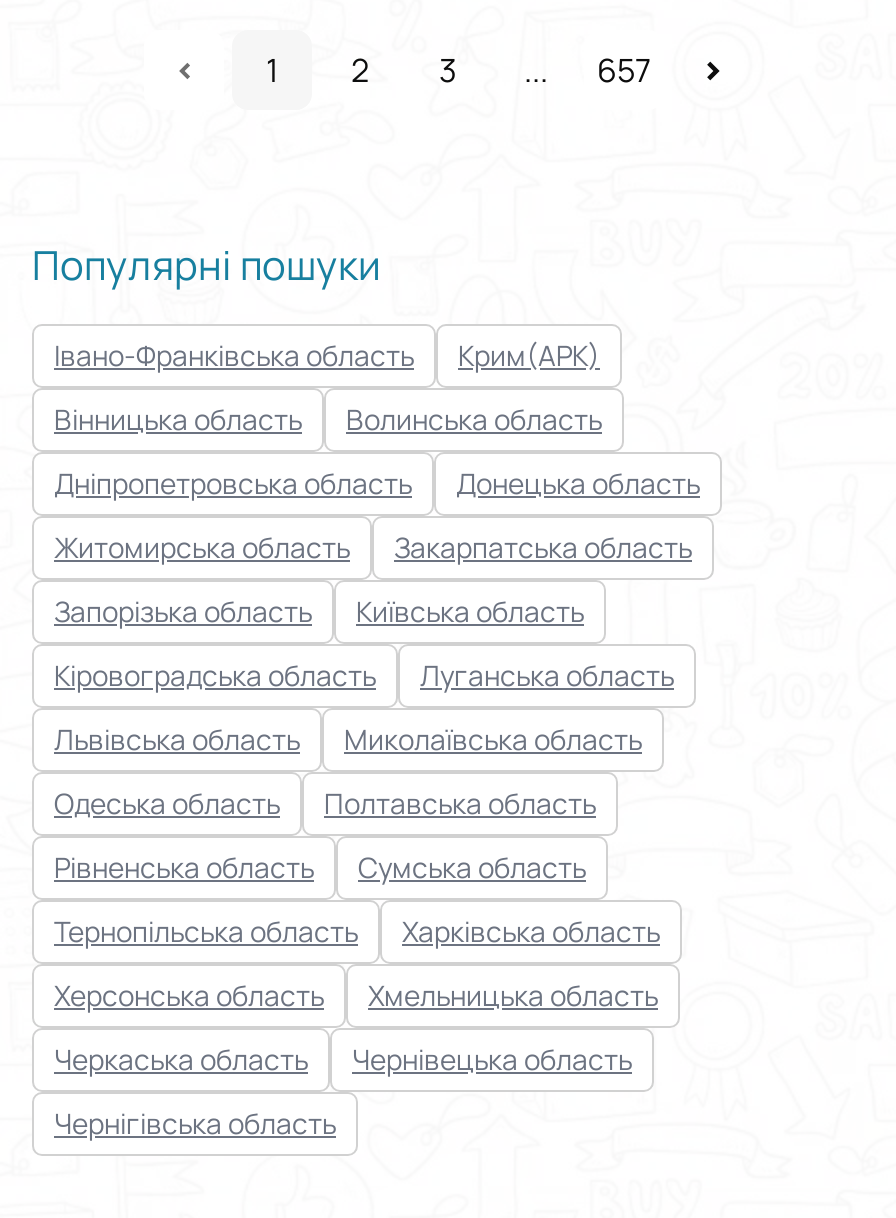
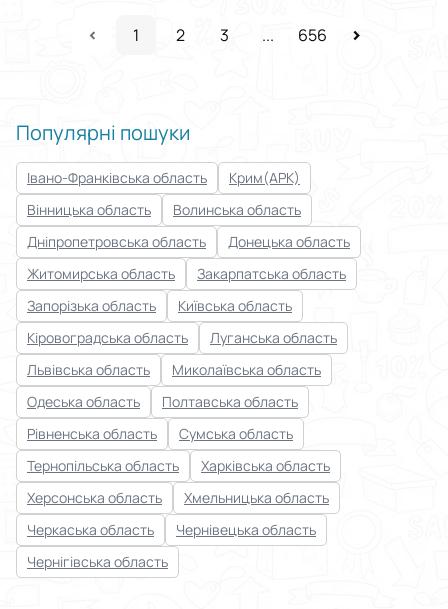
[597,48,651,92] 657 -> [297,24,326,46] 656

